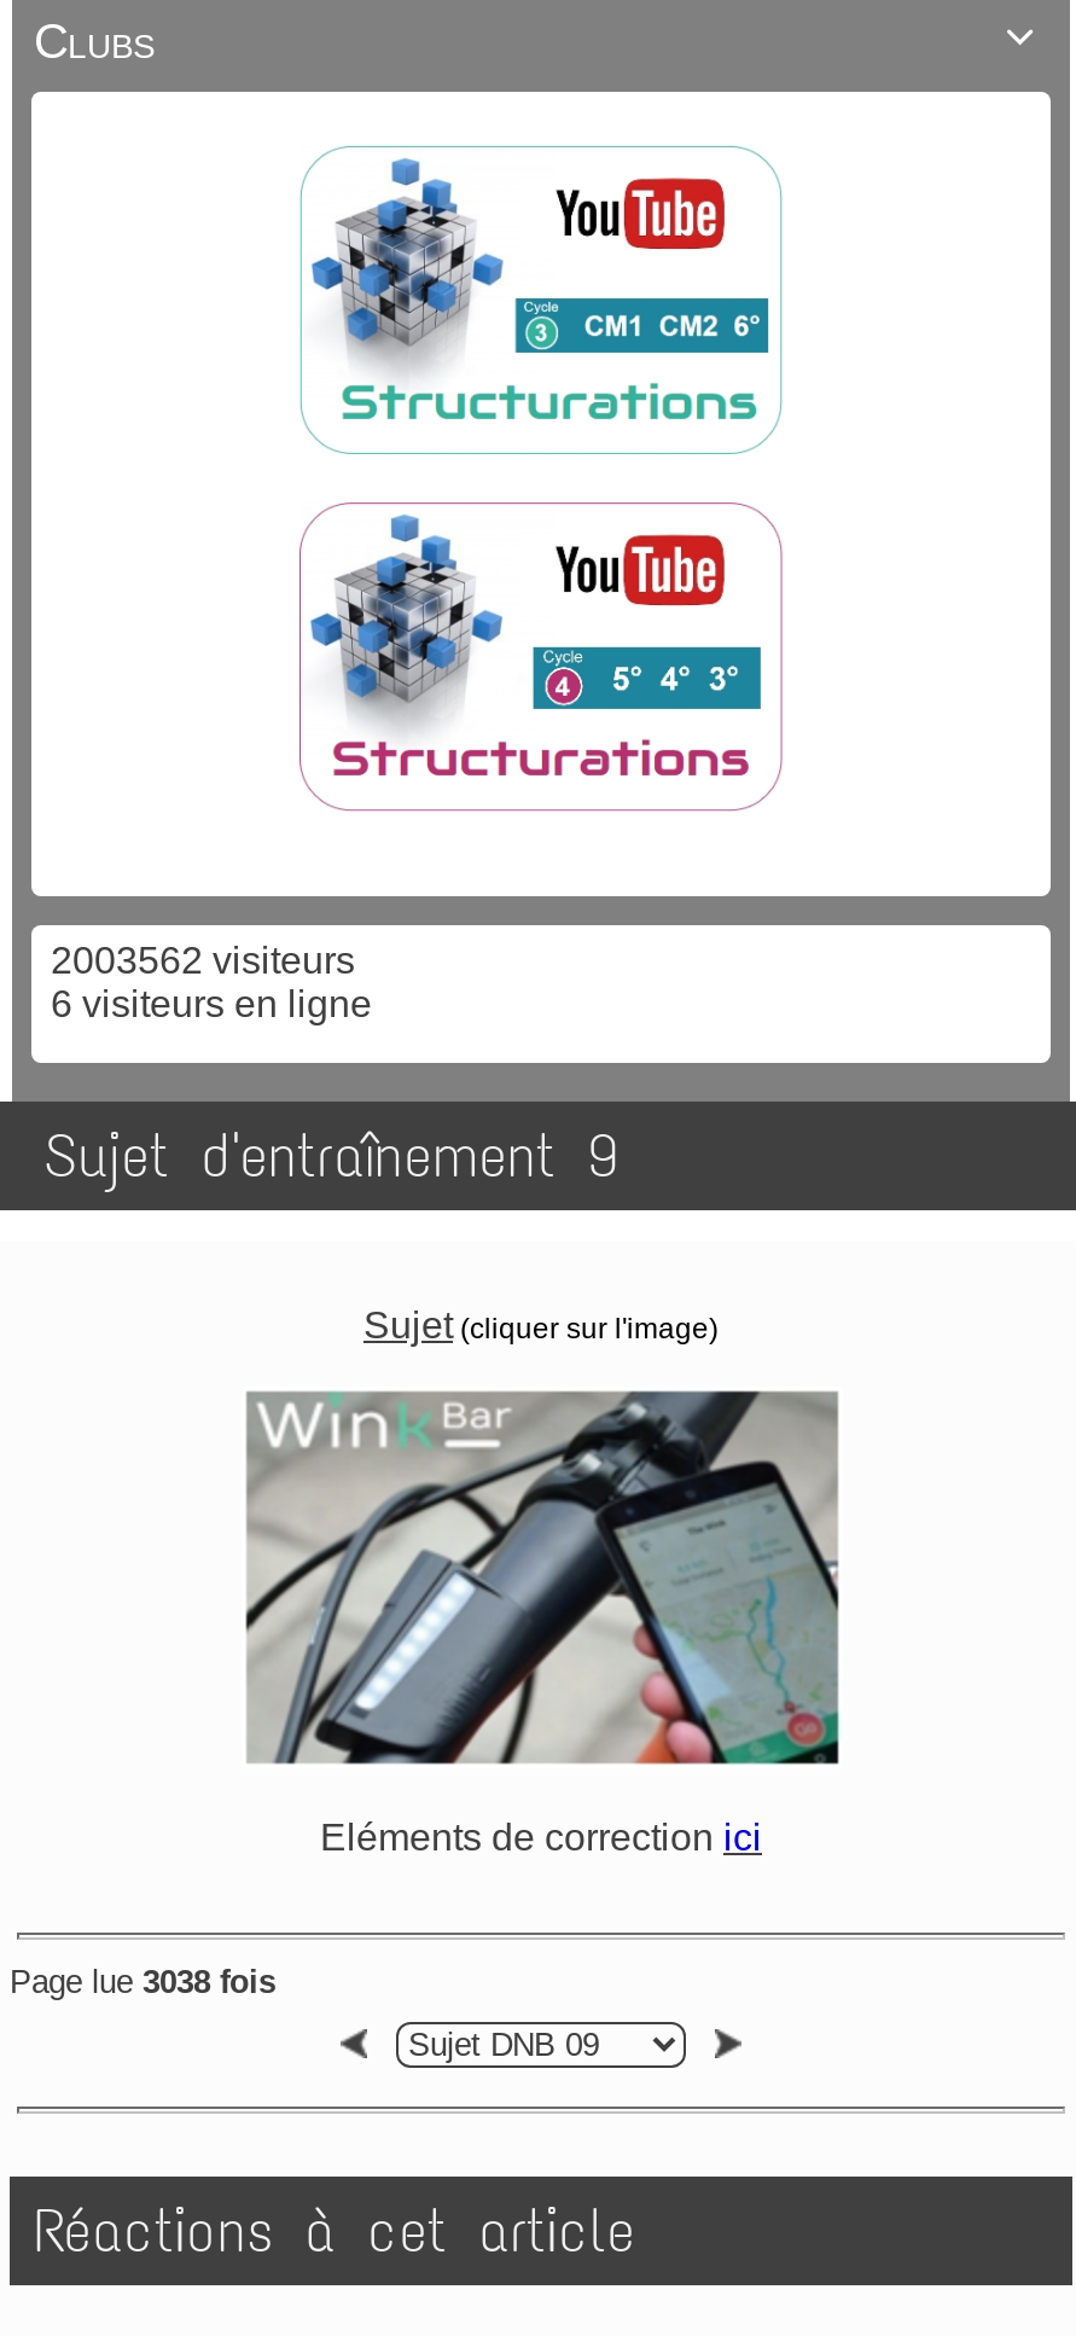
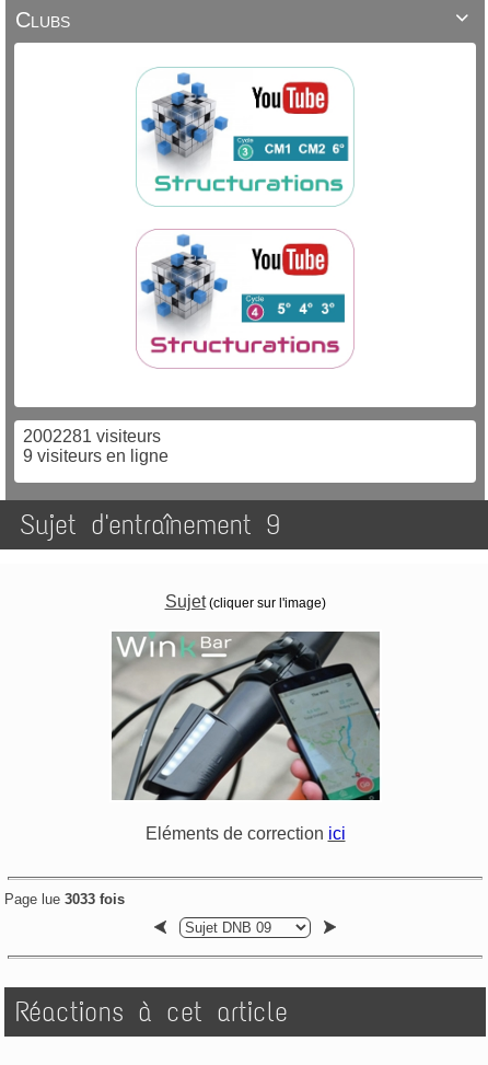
[41,940,355,981] 2003562 visiteurs -> [19,427,161,446] 2002281 visiteurs
[41,983,372,1025] 6 visiteurs en ligne -> [19,447,169,465] 9 visiteurs en ligne
[10,1963,275,1999] Page lue 3038 fois -> [4,891,125,907] Page lue 3033 fois

